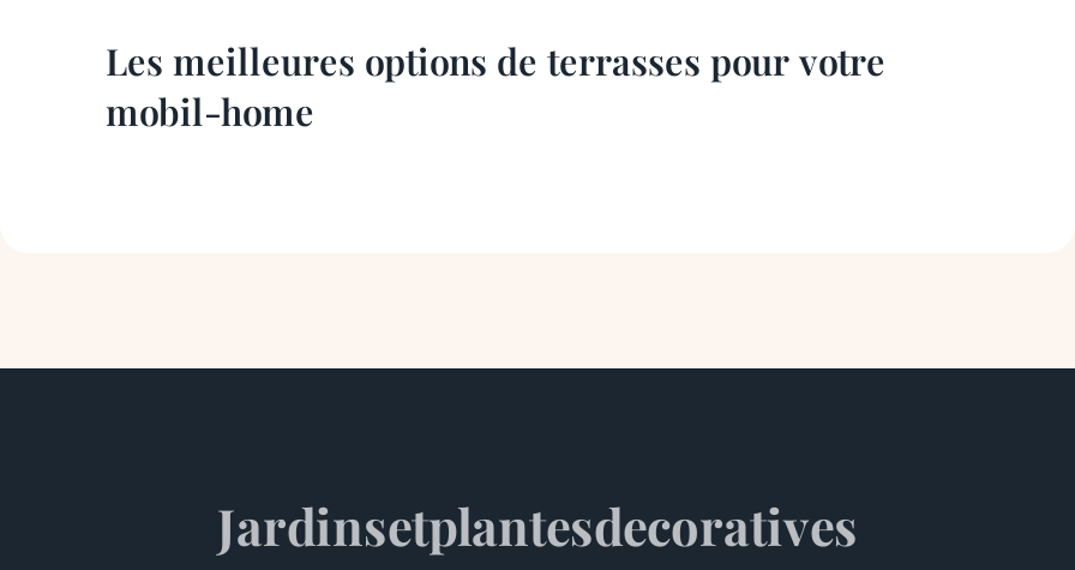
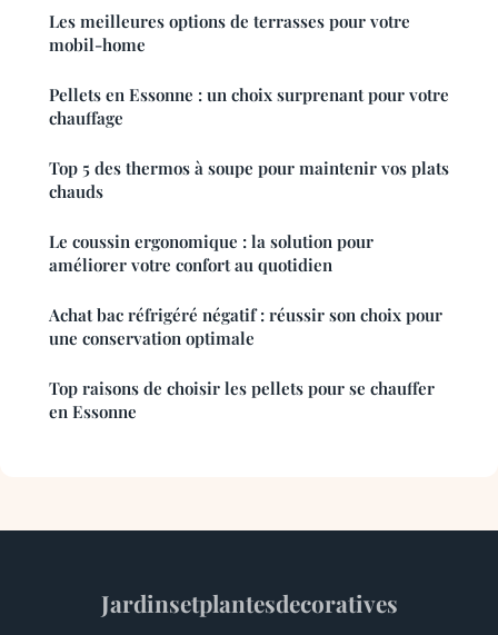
none -> [49,83,449,422] Pellets en Essonne : un choix surprenant pour votre | chauffage | Top 5 des thermos à soupe pour maintenir vos plats | chauds | Le coussin ergonomique : la solution pour | améliorer votre confort au quotidien | Achat bac réfrigéré négatif : réussir son choix pour | une conservation optimale | Top raisons de choisir les pellets pour se chauffer | en Essonne

